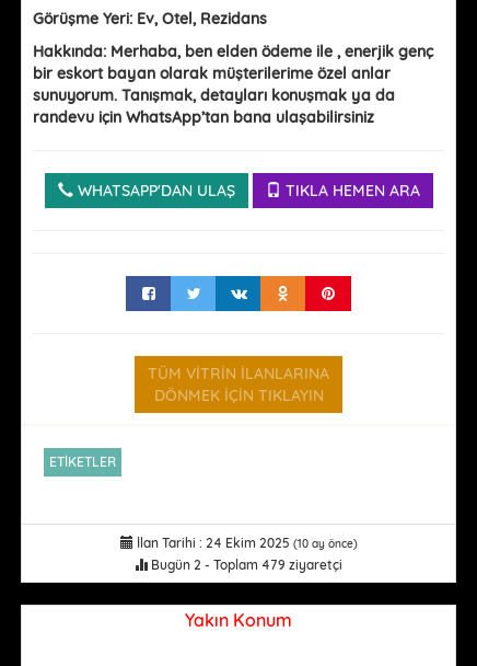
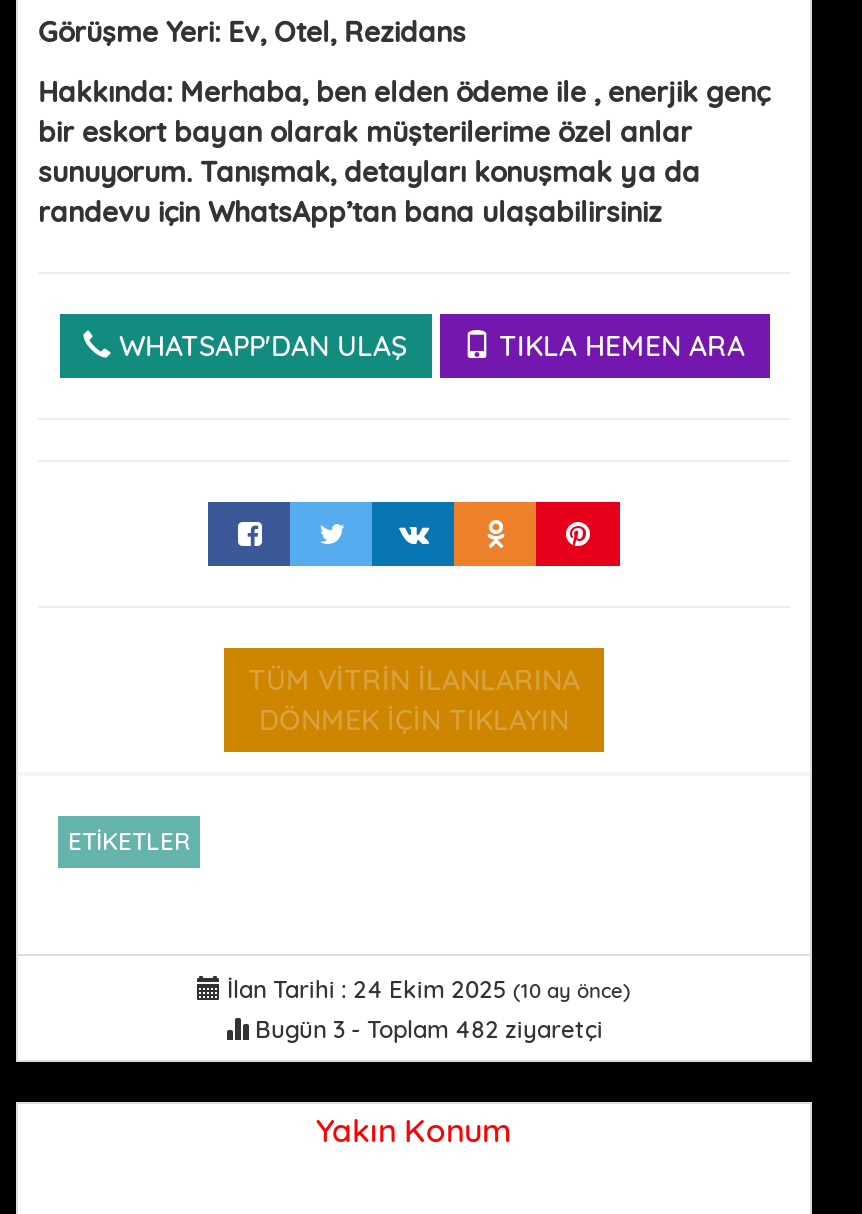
[151,556,342,573] Bugün 2 - Toplam 479 ziyaretçi -> [255,1014,603,1044] Bugün 3 - Toplam 482 ziyaretçi

